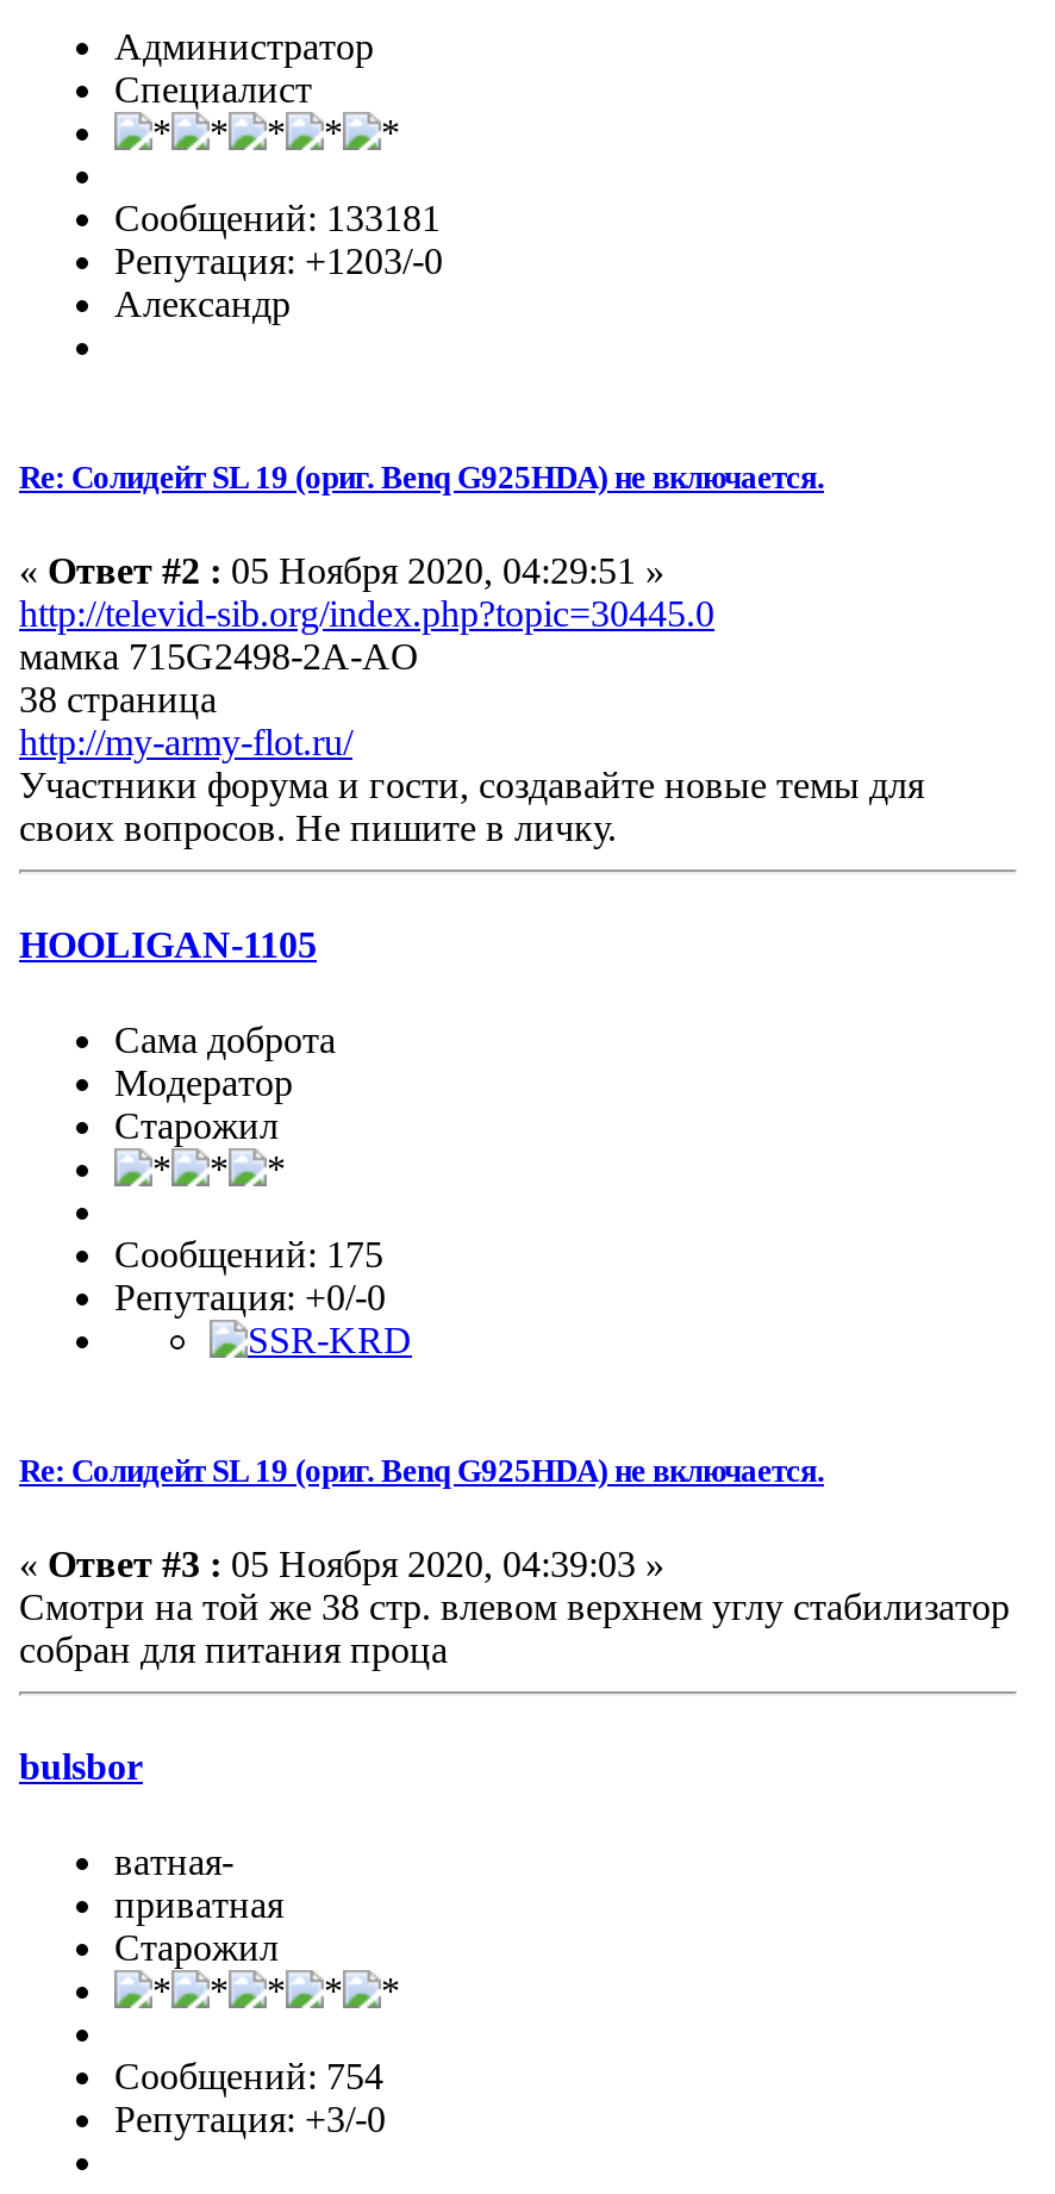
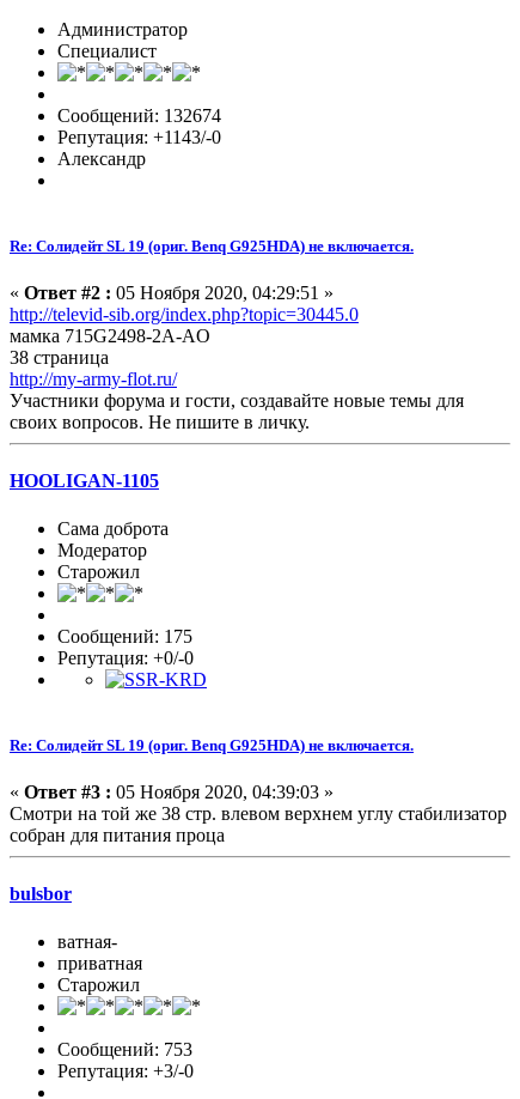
[114,197,441,238] Сообщений: 133181 -> [57,105,221,126] Сообщений: 132674
[114,240,443,281] Репутация: +1203/-0 -> [57,127,221,147] Репутация: +1143/-0
[114,2055,383,2095] Сообщений: 754 -> [57,1039,192,1059] Сообщений: 753

